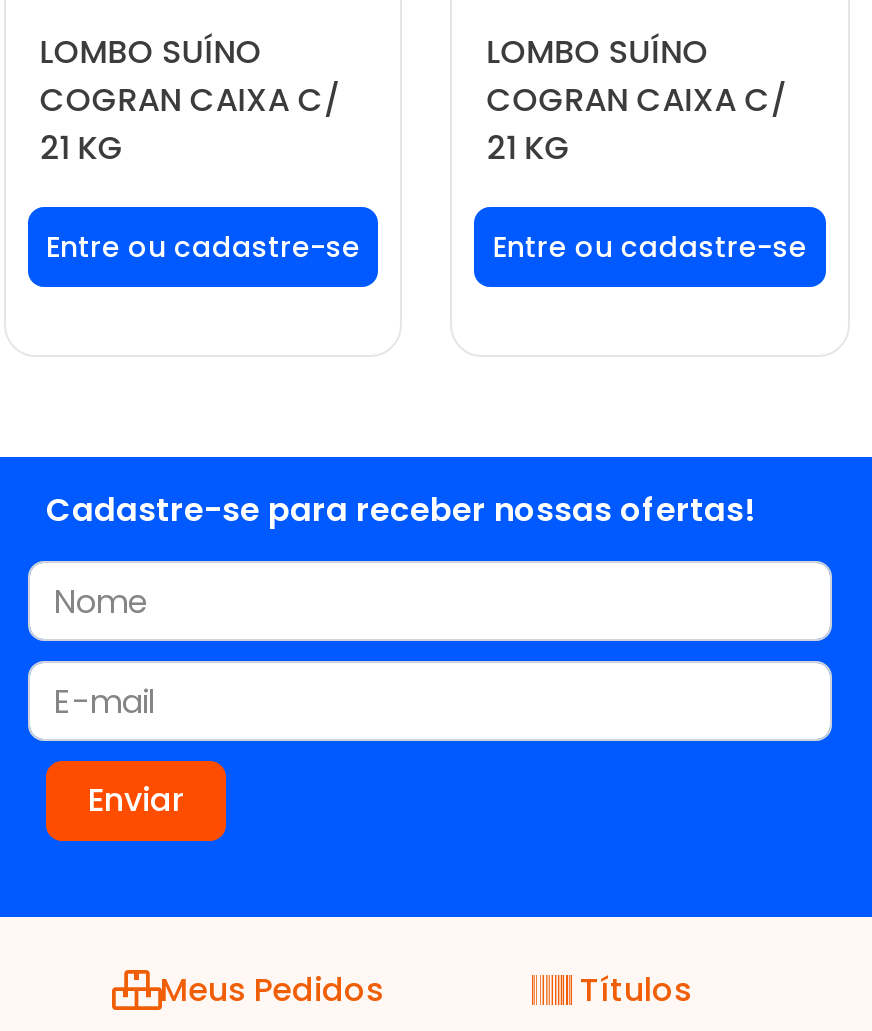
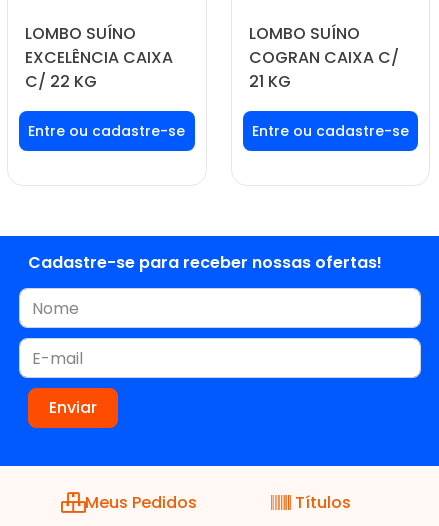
[40,77,340,171] COGRAN CAIXA C/ | 21 KG -> [25,46,173,93] EXCELÊNCIA CAIXA | C/ 22 KG

